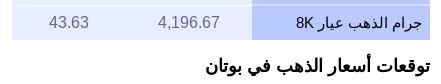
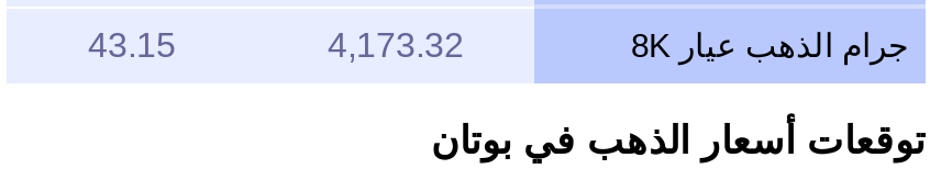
[49,14,89,31] 43.63 -> [88,27,176,65] 43.15
[158,14,220,31] 4,196.67 -> [328,27,464,65] 4,173.32

